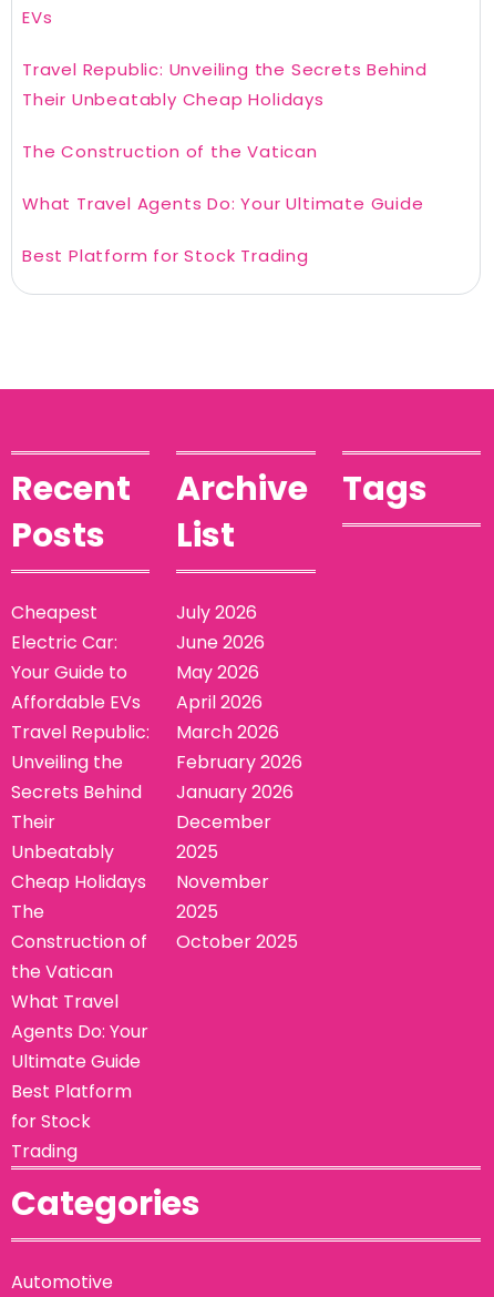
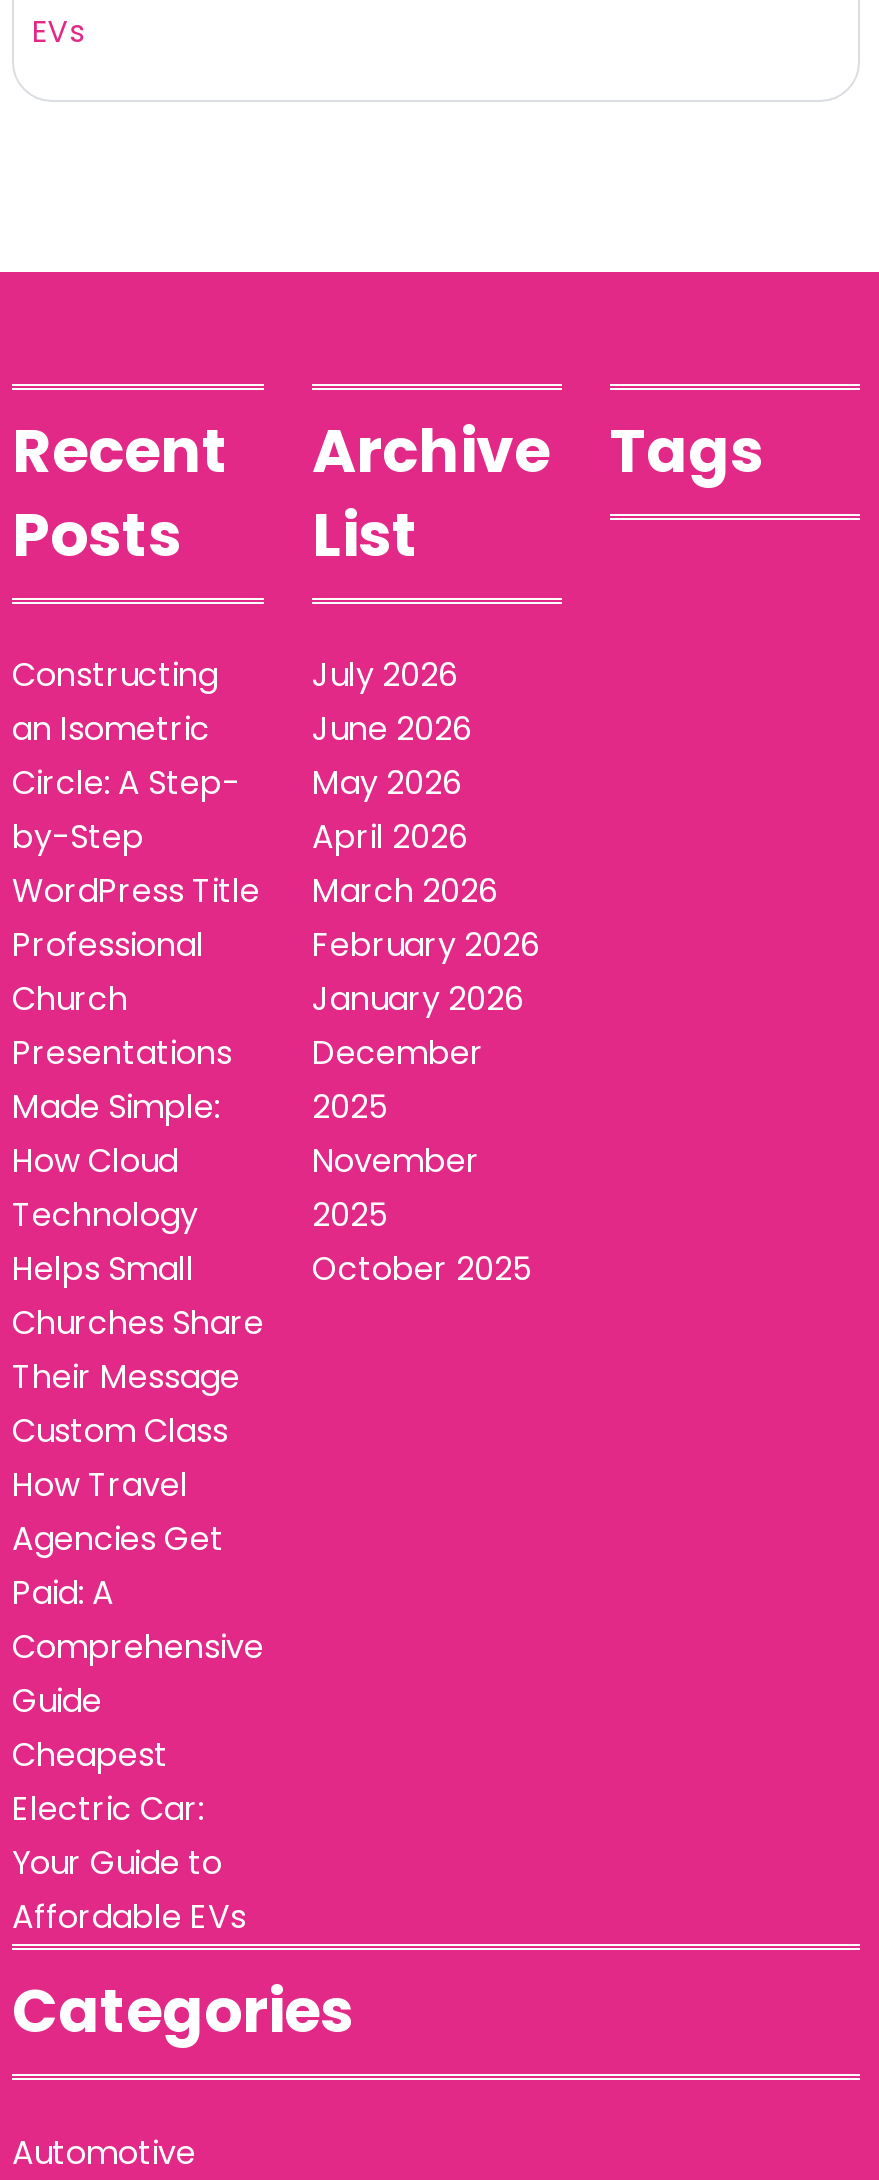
[22,57,428,267] Travel Republic: Unveiling the Secrets Behind | Their Unbeatably Cheap Holidays | The Construction of the Vatican | What Travel Agents Do: Your Ultimate Guide | Best Platform for Stock Trading -> none
moved [11,465,131,558] -> [12,409,228,577]: Recent | Posts
moved [176,465,427,954] -> [312,409,764,1292]: Archive | List | July 2026 | ... | October 2025 | Tags
moved [11,600,141,715] -> [12,1732,246,1940]: Cheapest | Electric Car: | Your Guide to | Affordable EVs
none -> [12,652,264,1724] Constructing | an Isometric | Circle: A Step- | by-Step | WordPress Title | Professional | Church | Presentations | Made Simple: | How Cloud | Technology | Helps Small | Churches Share | Their Message | Custom Class | How Travel | Agencies Get | Paid: A | Comprehensive | Guide
[11,719,150,1164] Travel Republic: | Unveiling the | Secrets Behind | Their | Unbeatably | Cheap Holidays | The | Construction of | the Vatican | What Travel | Agents Do: Your | Ultimate Guide | Best Platform | for Stock | Trading -> none

